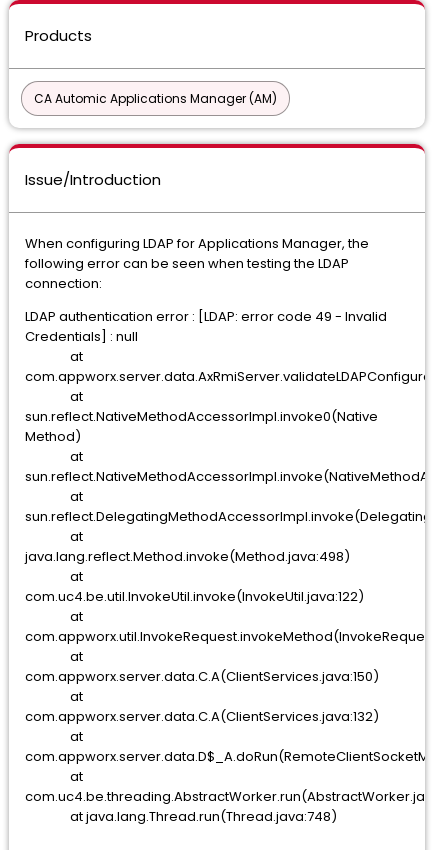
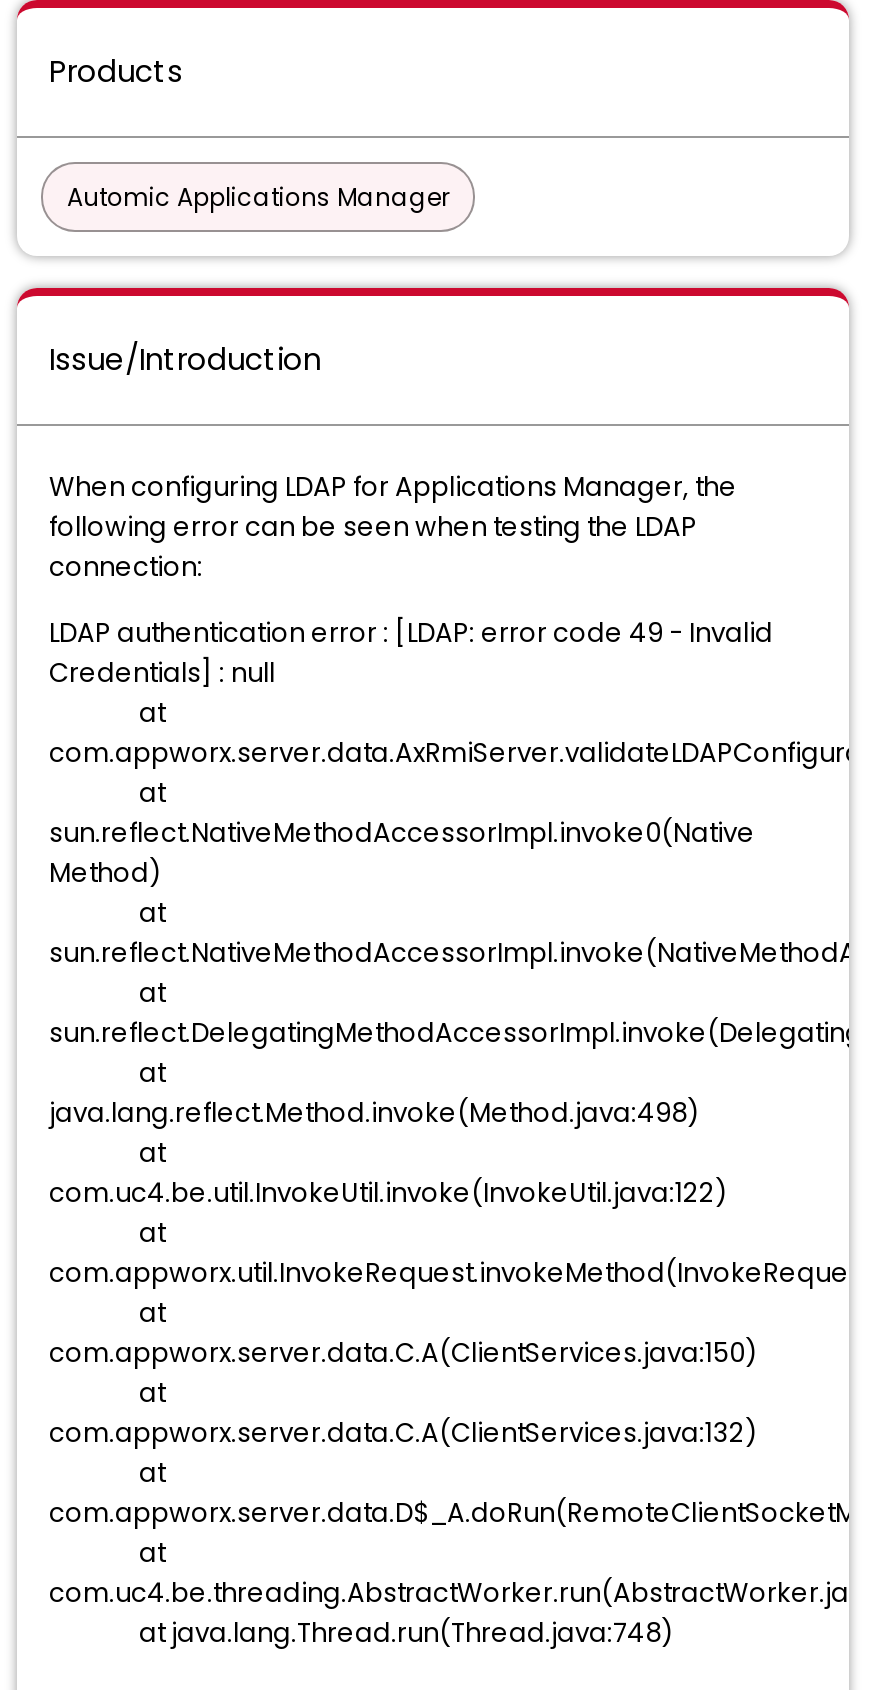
[34,90,277,107] CA Automic Applications Manager (AM) -> [67,180,449,214] Automic Applications Manager

